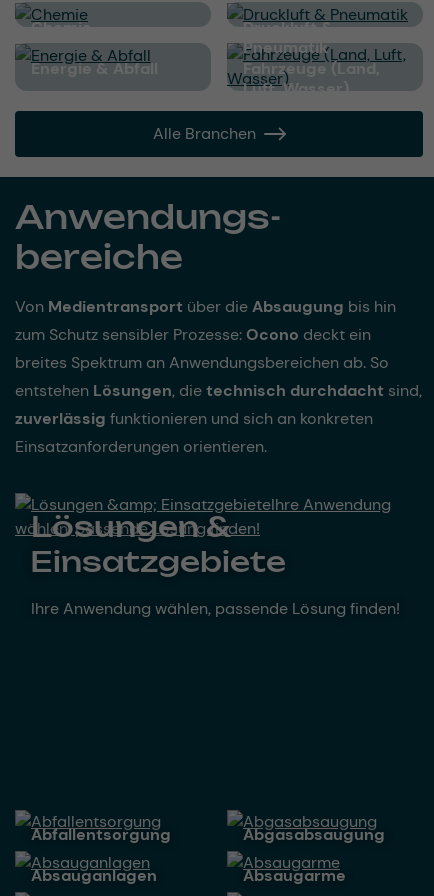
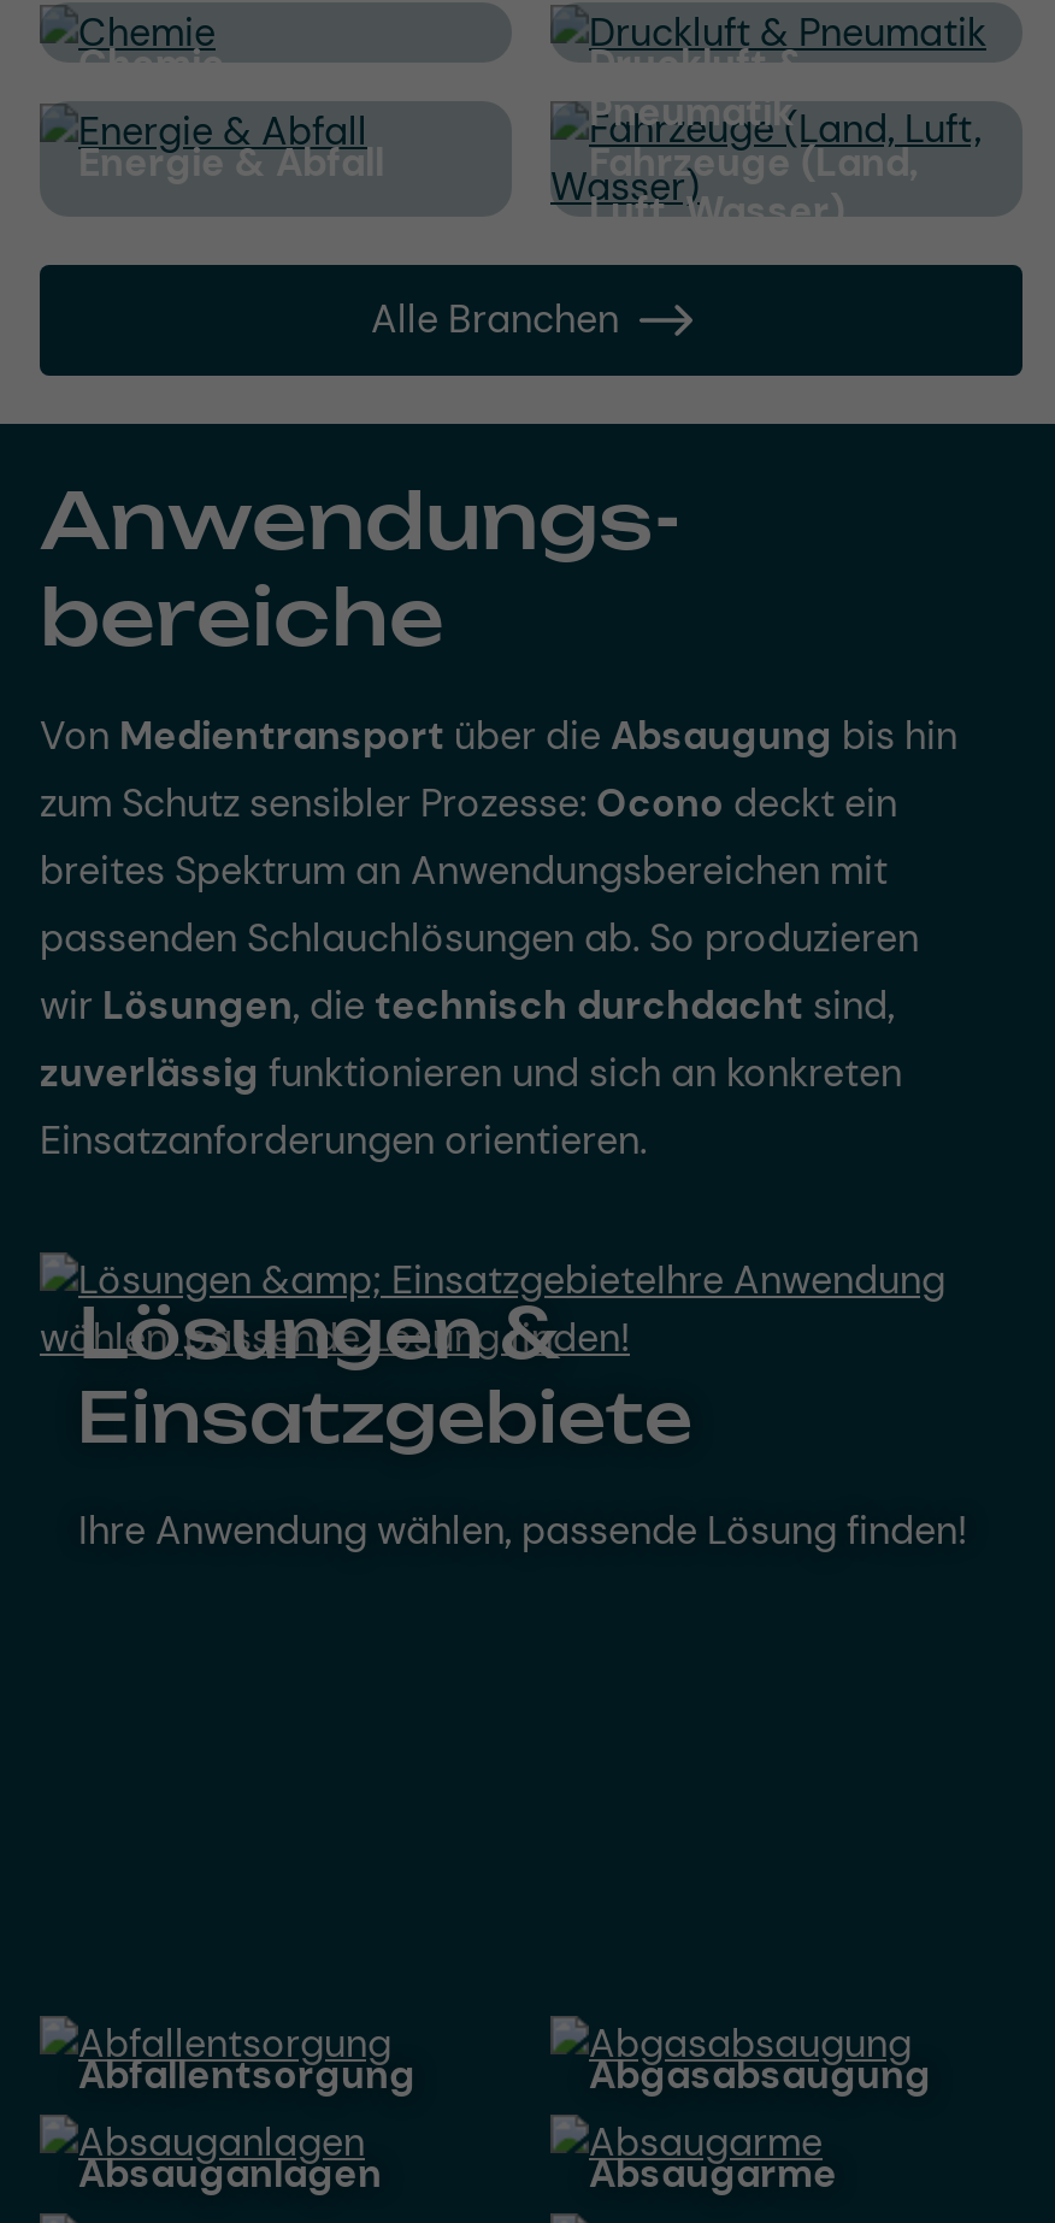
[15,352,422,401] breites Spektrum an Anwendungsbereichen ab. So | entstehen Lösungen, die technisch durchdacht sind, -> [40,845,919,1030] breites Spektrum an Anwendungsbereichen mit | passenden Schlauchlösungen ab. So produzieren | wir Lösungen, die technisch durchdacht sind,

